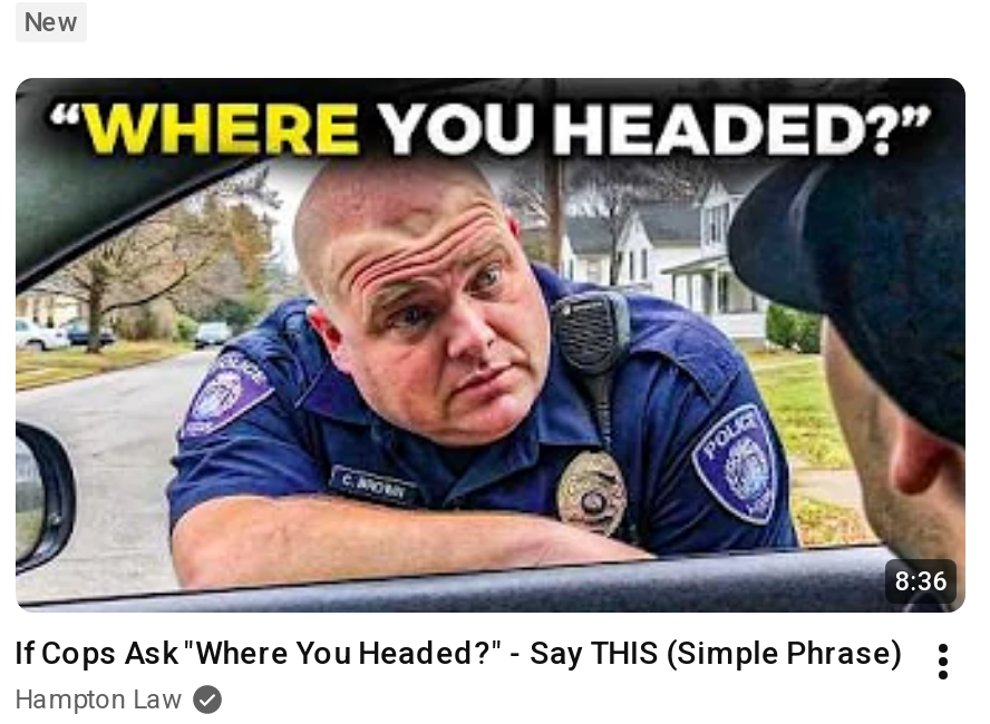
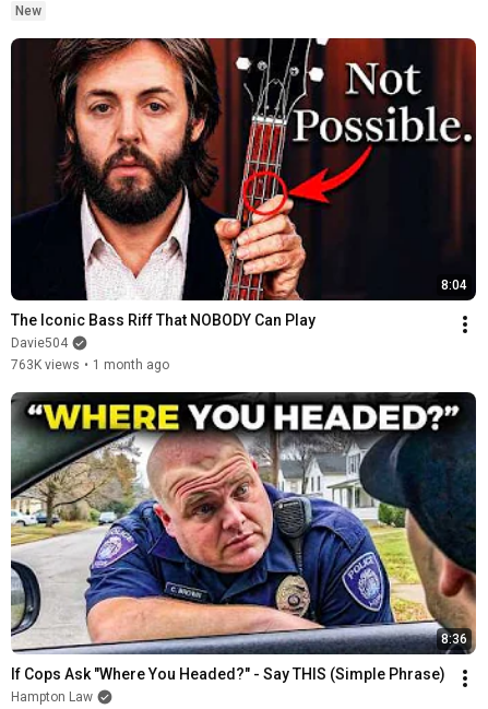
none -> [10,37,477,373] [image] | 8:04 | The Iconic Bass Riff That NOBODY Can Play | Davie504 | 763K views • 1 month ago

